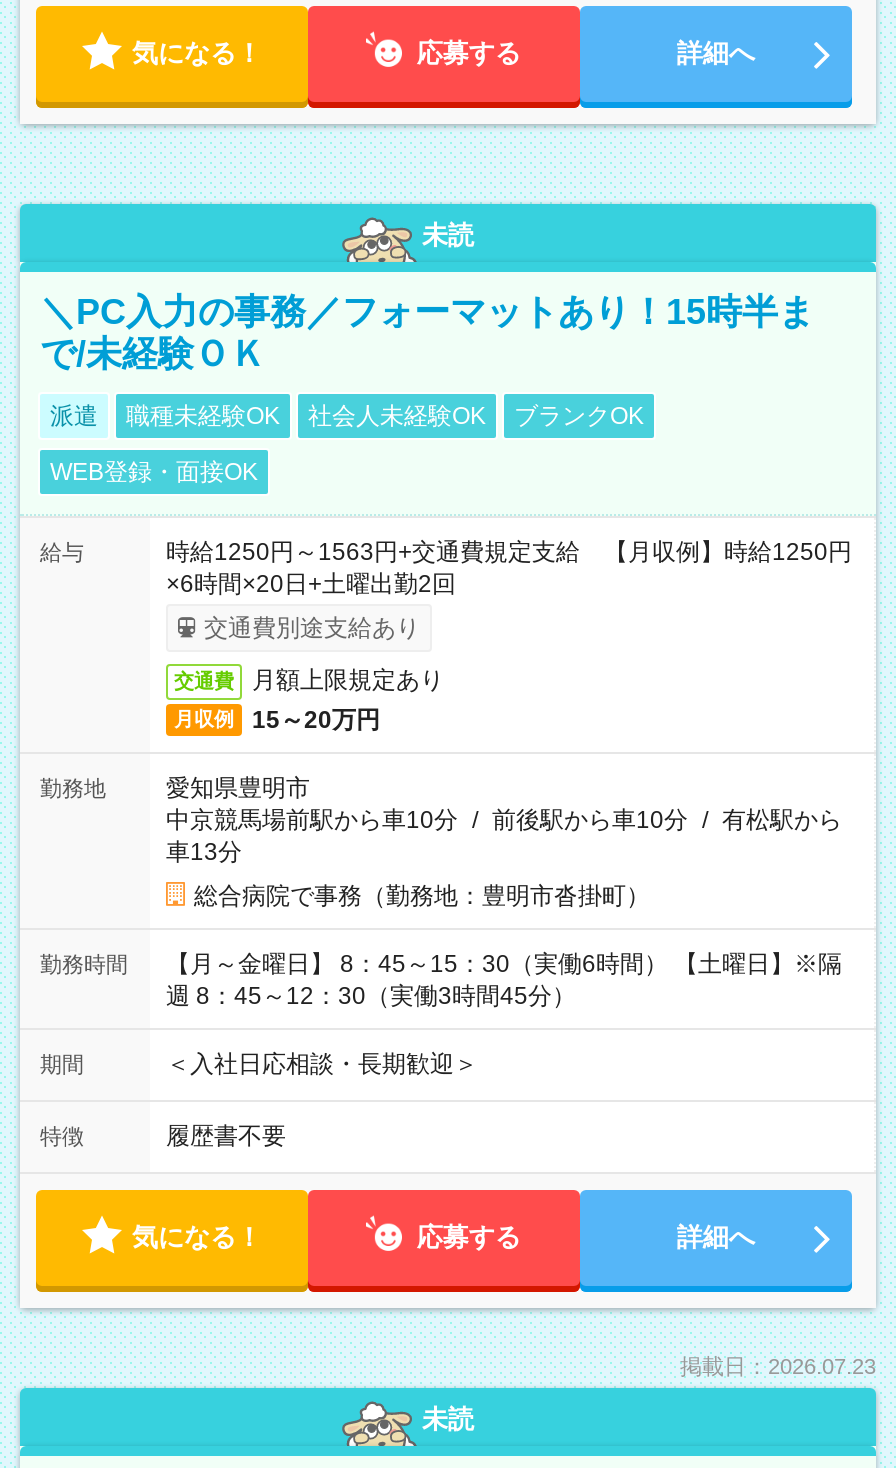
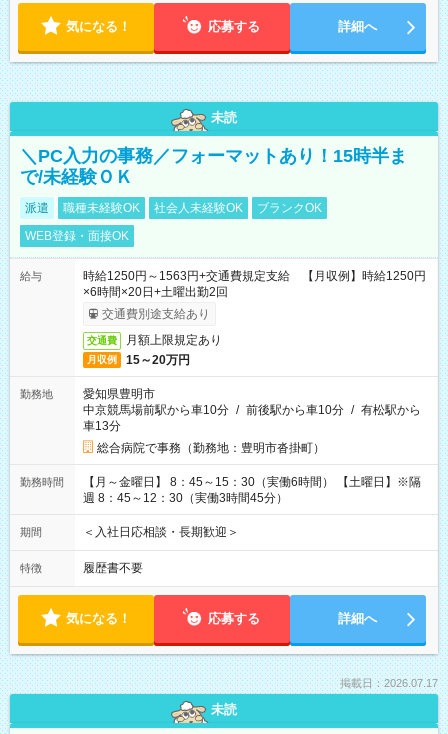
[680,1354,876,1378] 掲載日：2026.07.23 -> [340,677,438,689] 掲載日：2026.07.17

